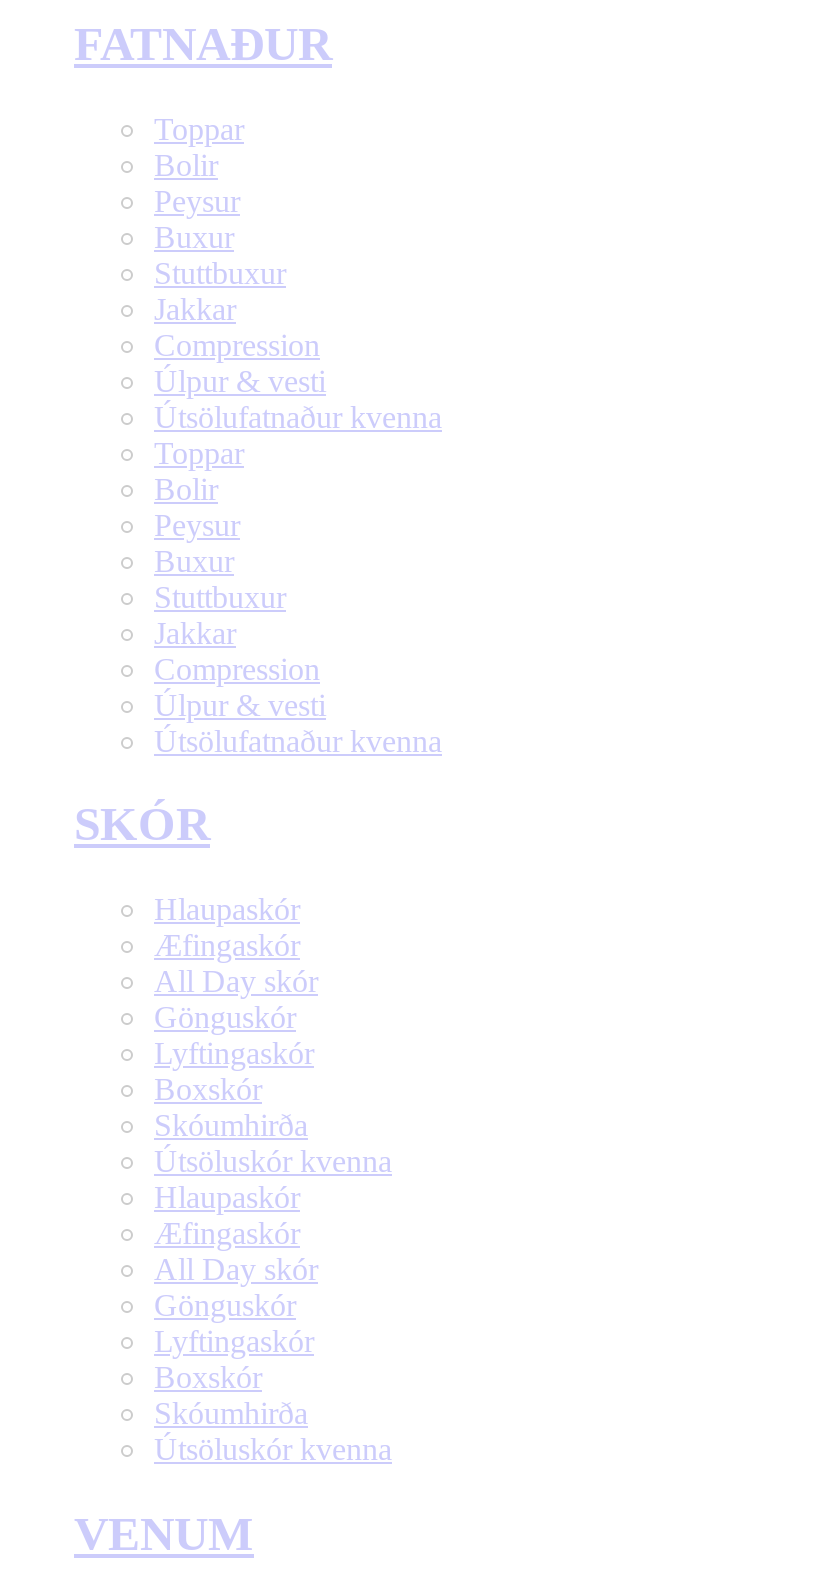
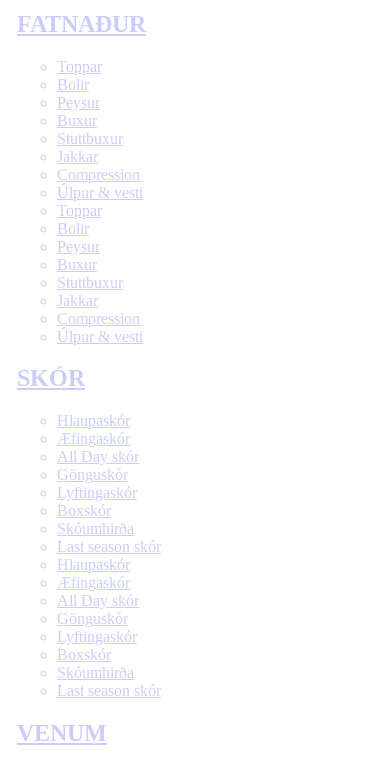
[154,399,442,433] Útsölufatnaður kvenna -> none
[154,723,442,757] Útsölufatnaður kvenna -> none
[154,1145,392,1179] Útsöluskór kvenna -> [57,538,161,555] Last season skór
[154,1433,392,1467] Útsöluskór kvenna -> [57,682,161,699] Last season skór

